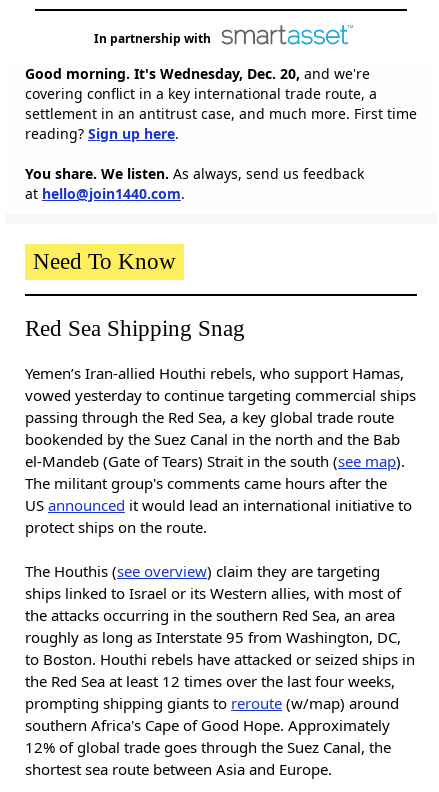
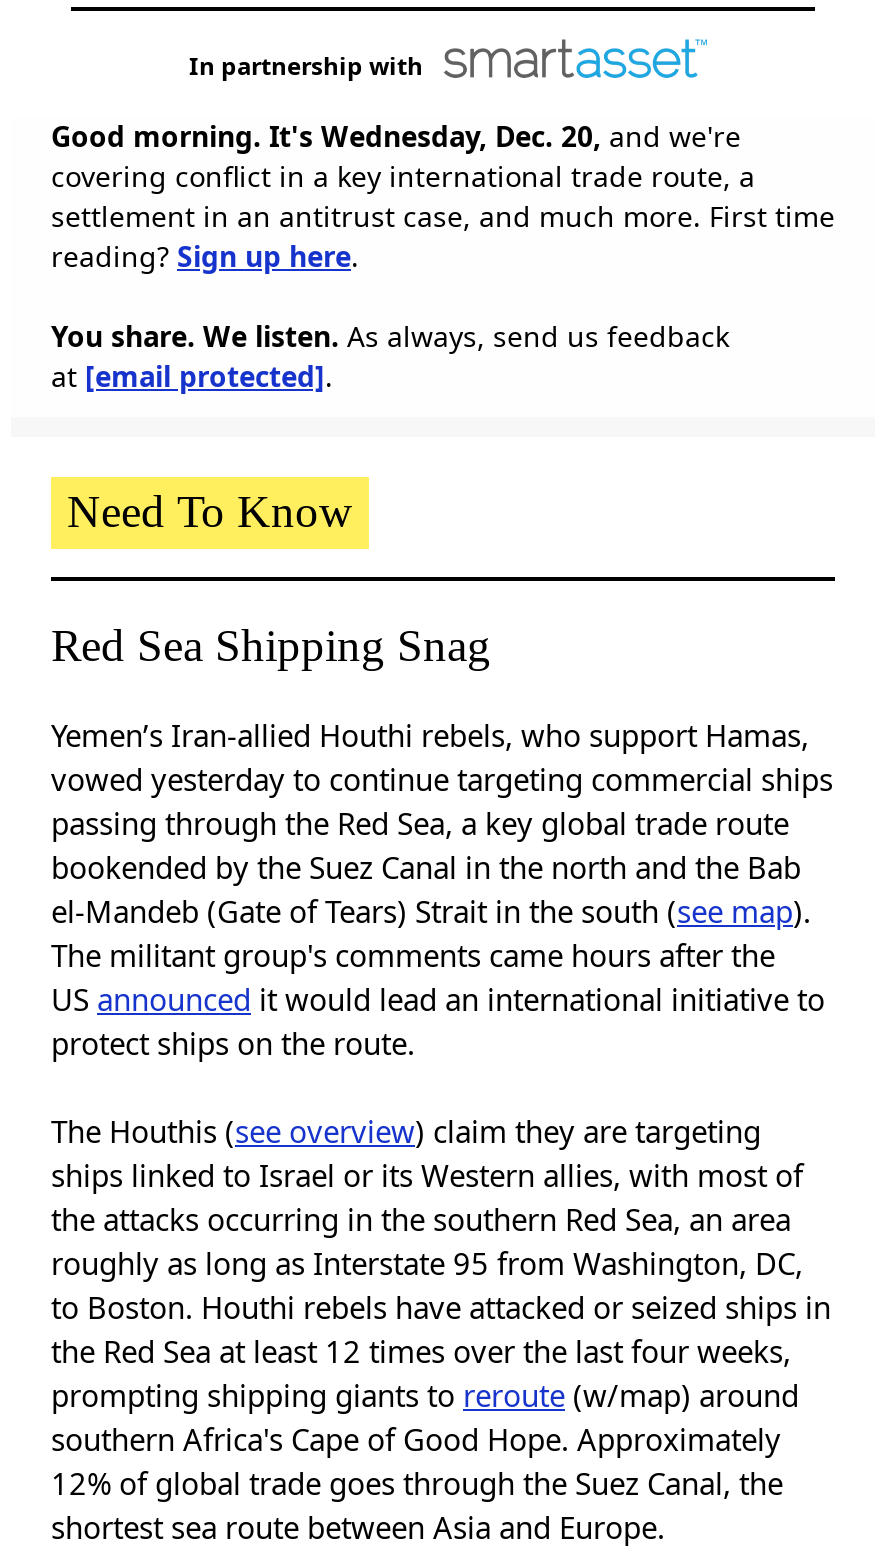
[25,184,185,203] at hello@join1440.com. -> [51,357,333,395] at [email protected].

